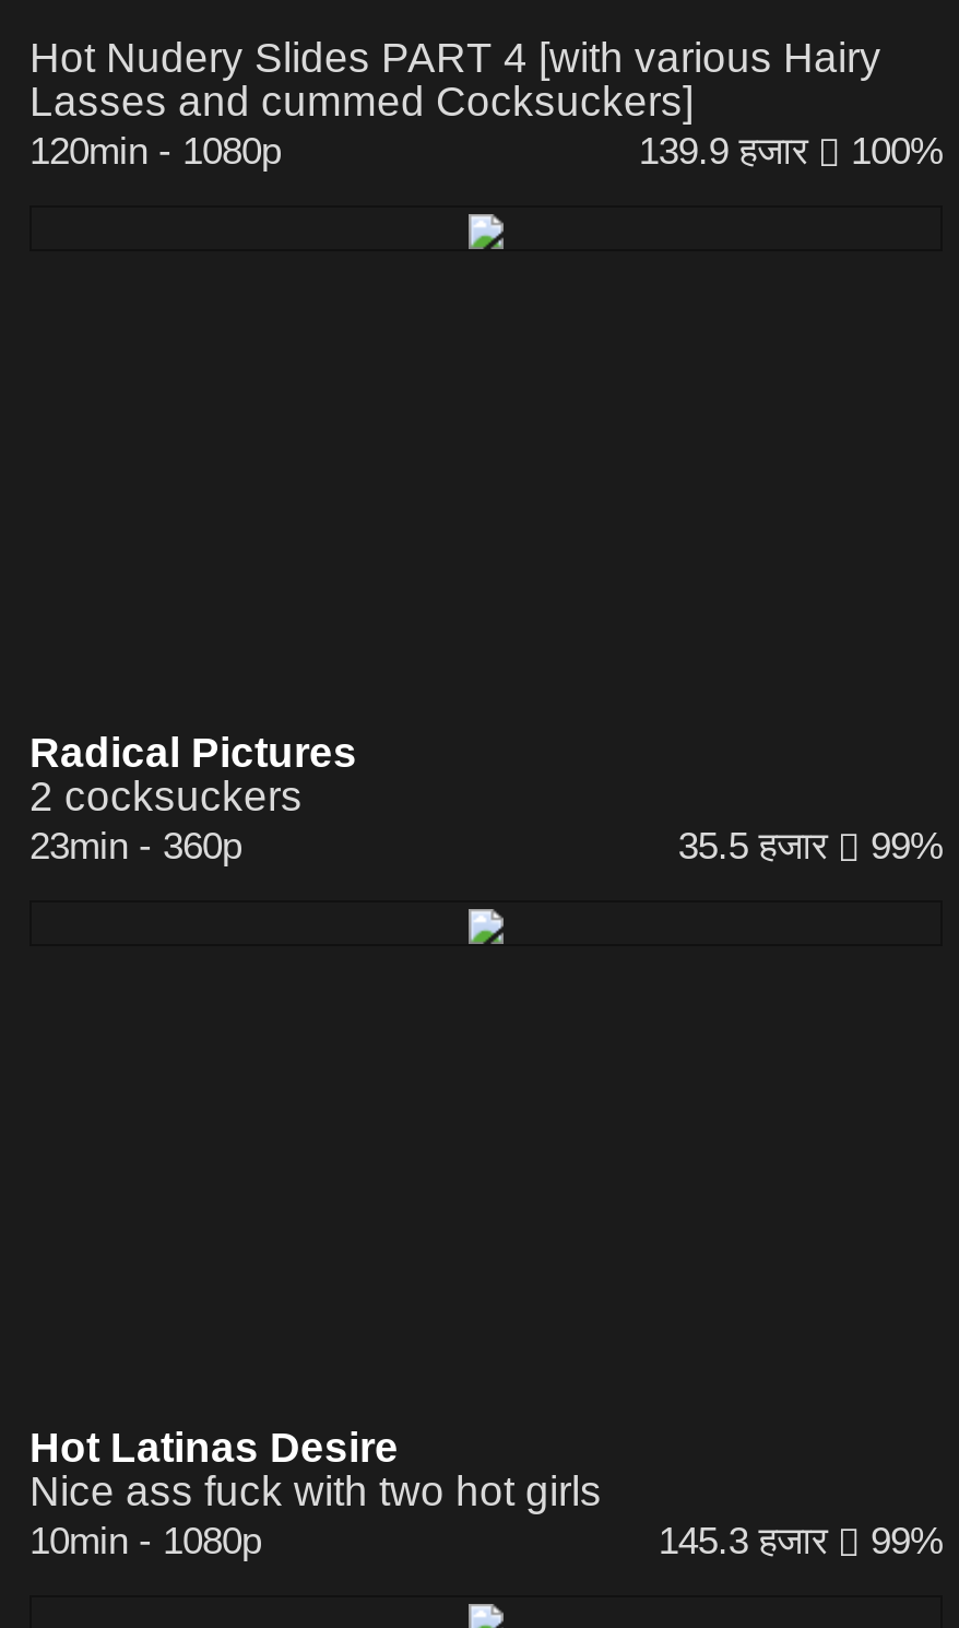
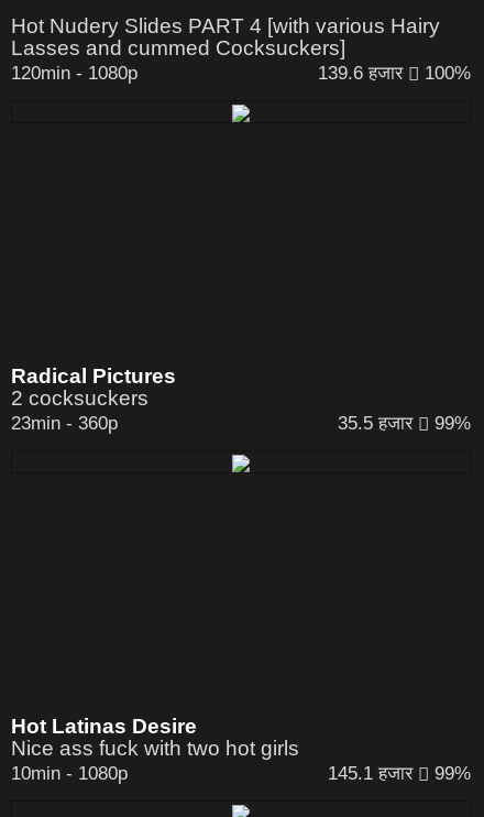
[639,129,943,173] 139.9 हजार 100% -> [318,62,471,84] 139.6 हजार 100%
[658,1520,943,1563] 145.3 हजार 99% -> [328,762,471,784] 145.1 हजार 99%

